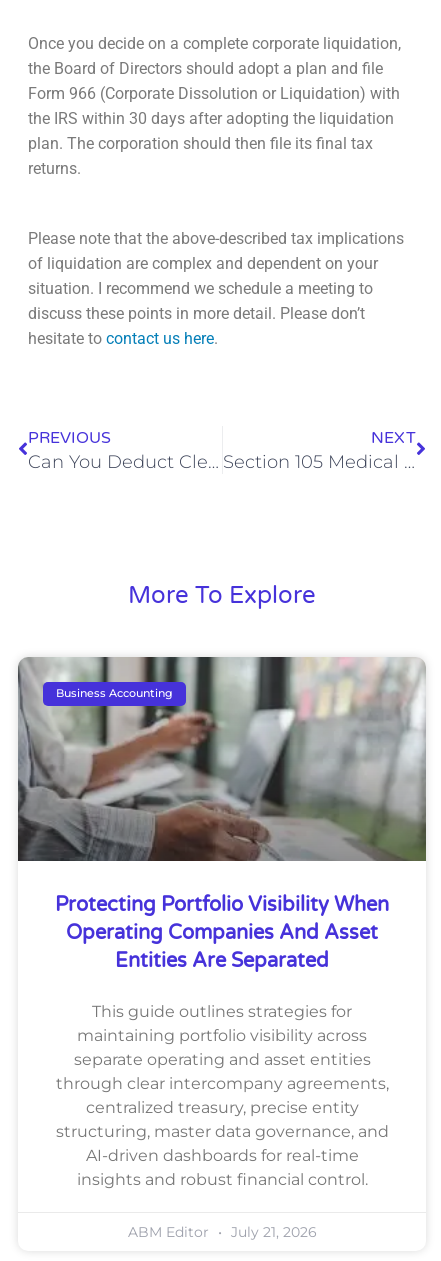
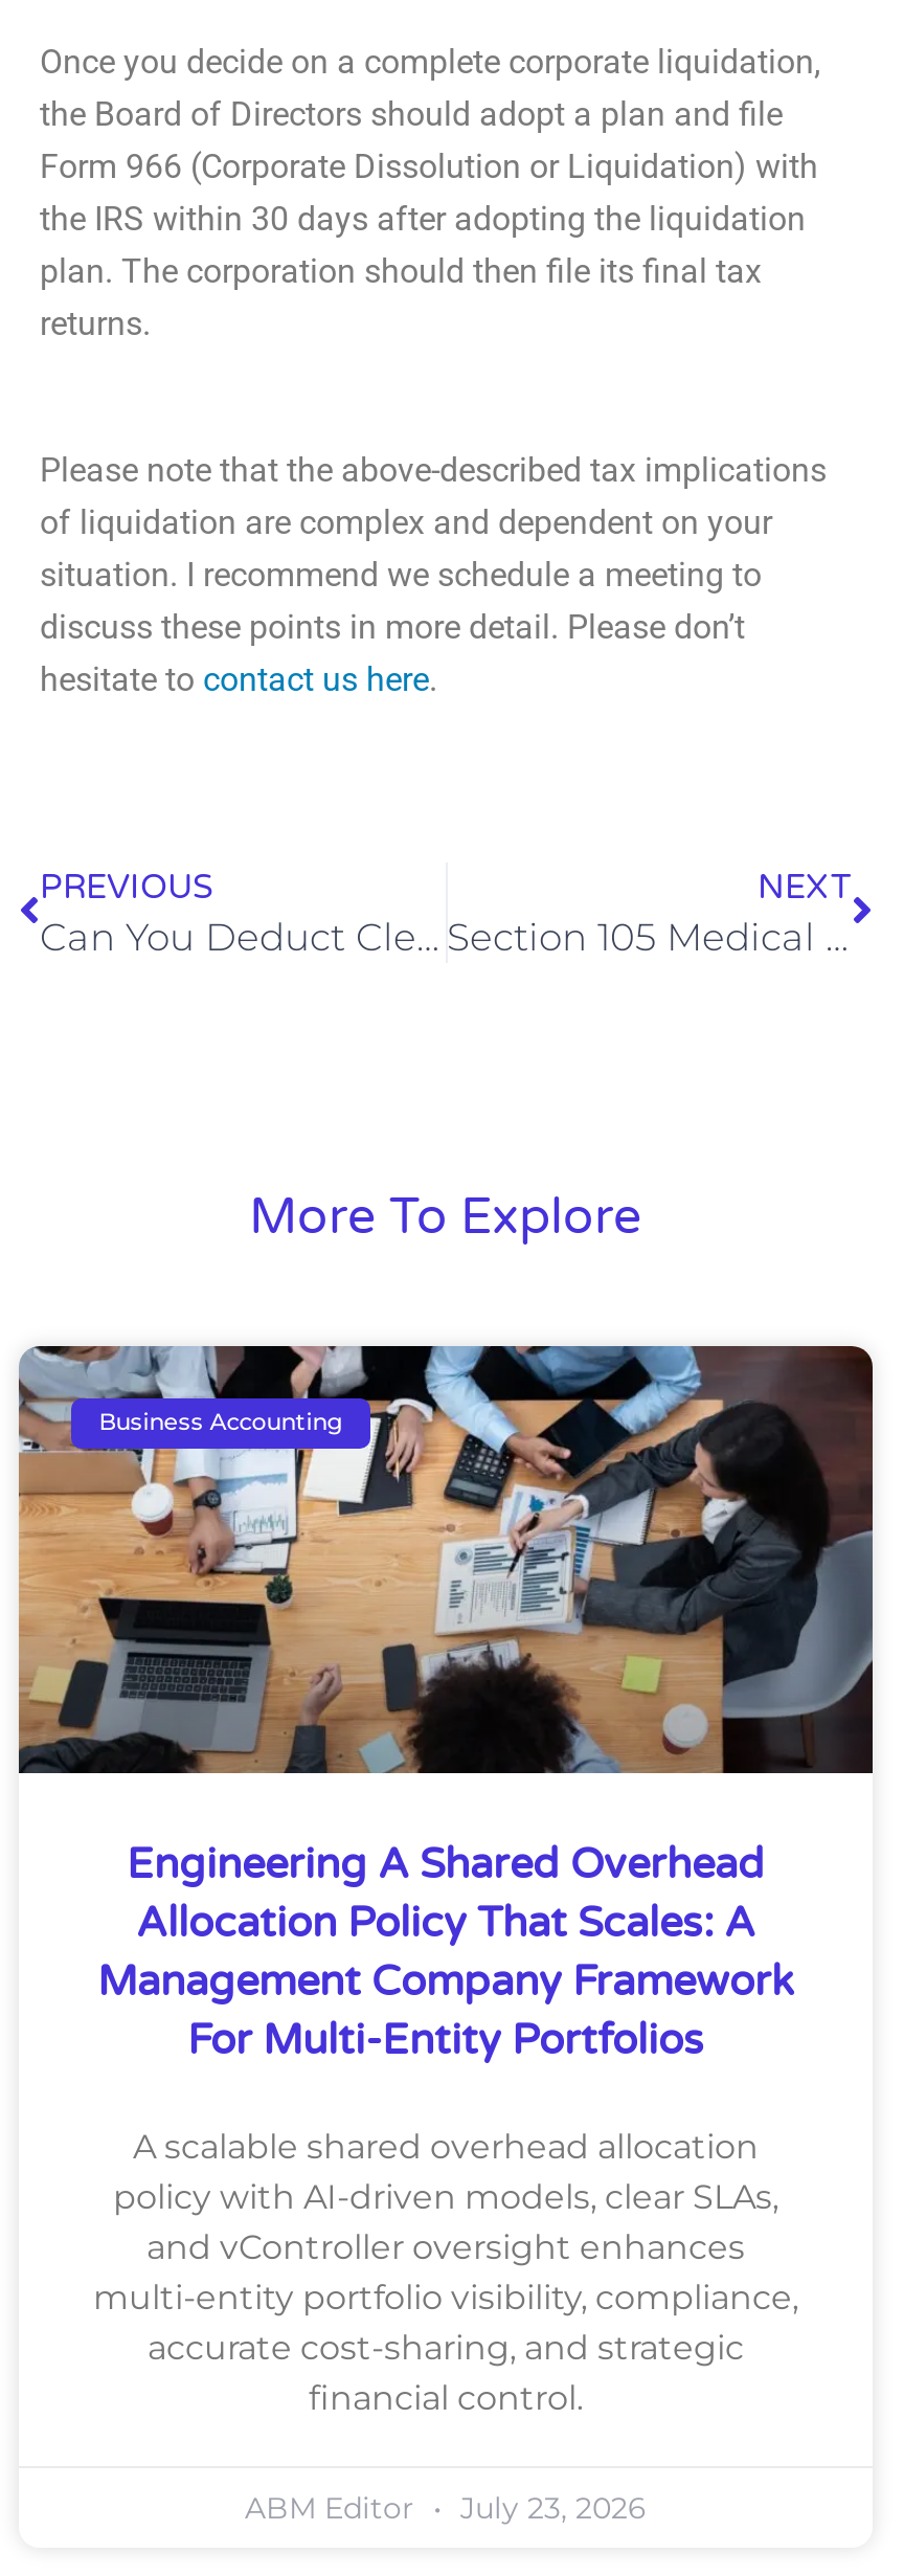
[17,656,427,973] [image] | Protecting Portfolio Visibility When | Operating Companies And Asset | Entities Are Separated -> [17,1344,875,2066] [image] | Engineering A Shared Overhead | Allocation Policy That Scales: A | Management Company Framework | For Multi-Entity Portfolios
[55,1002,388,1189] This guide outlines strategies for | maintaining portfolio visibility across | separate operating and asset entities | through clear intercompany agreements, | centralized treasury, precise entity | structuring, master data governance, and | AI-driven dashboards for real-time | insights and robust financial control. -> [93,2127,798,2418] A scalable shared overhead allocation | policy with AI-driven models, clear SLAs, | and vController oversight enhances | multi-entity portfolio visibility, compliance, | accurate cost-sharing, and strategic | financial control.
[127,1223,316,1241] ABM Editor July 21, 2026 -> [245,2489,647,2526] ABM Editor July 23, 2026

